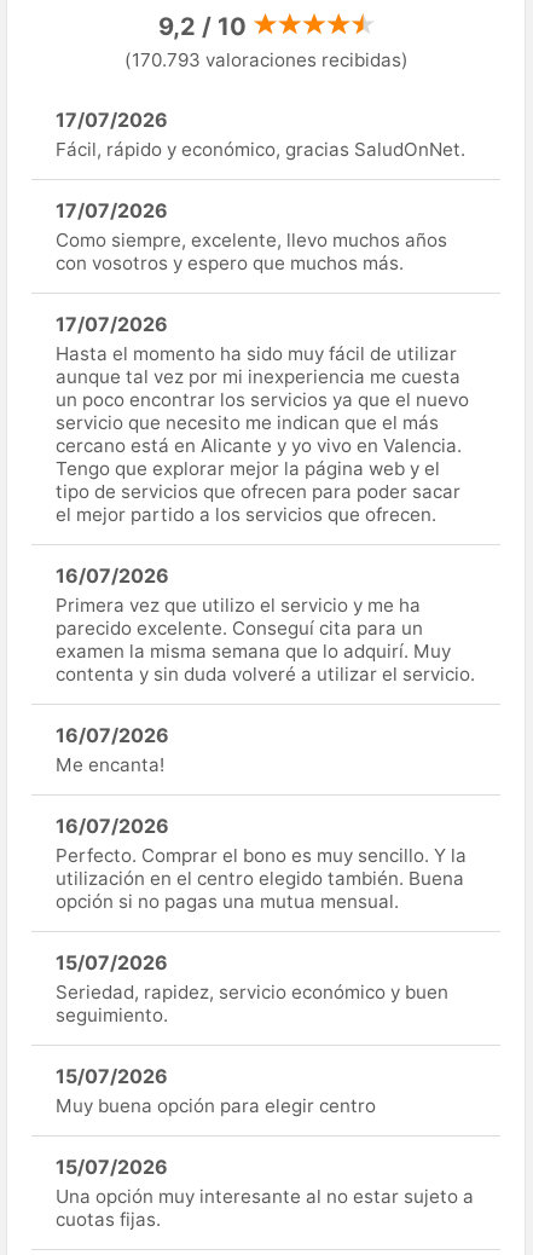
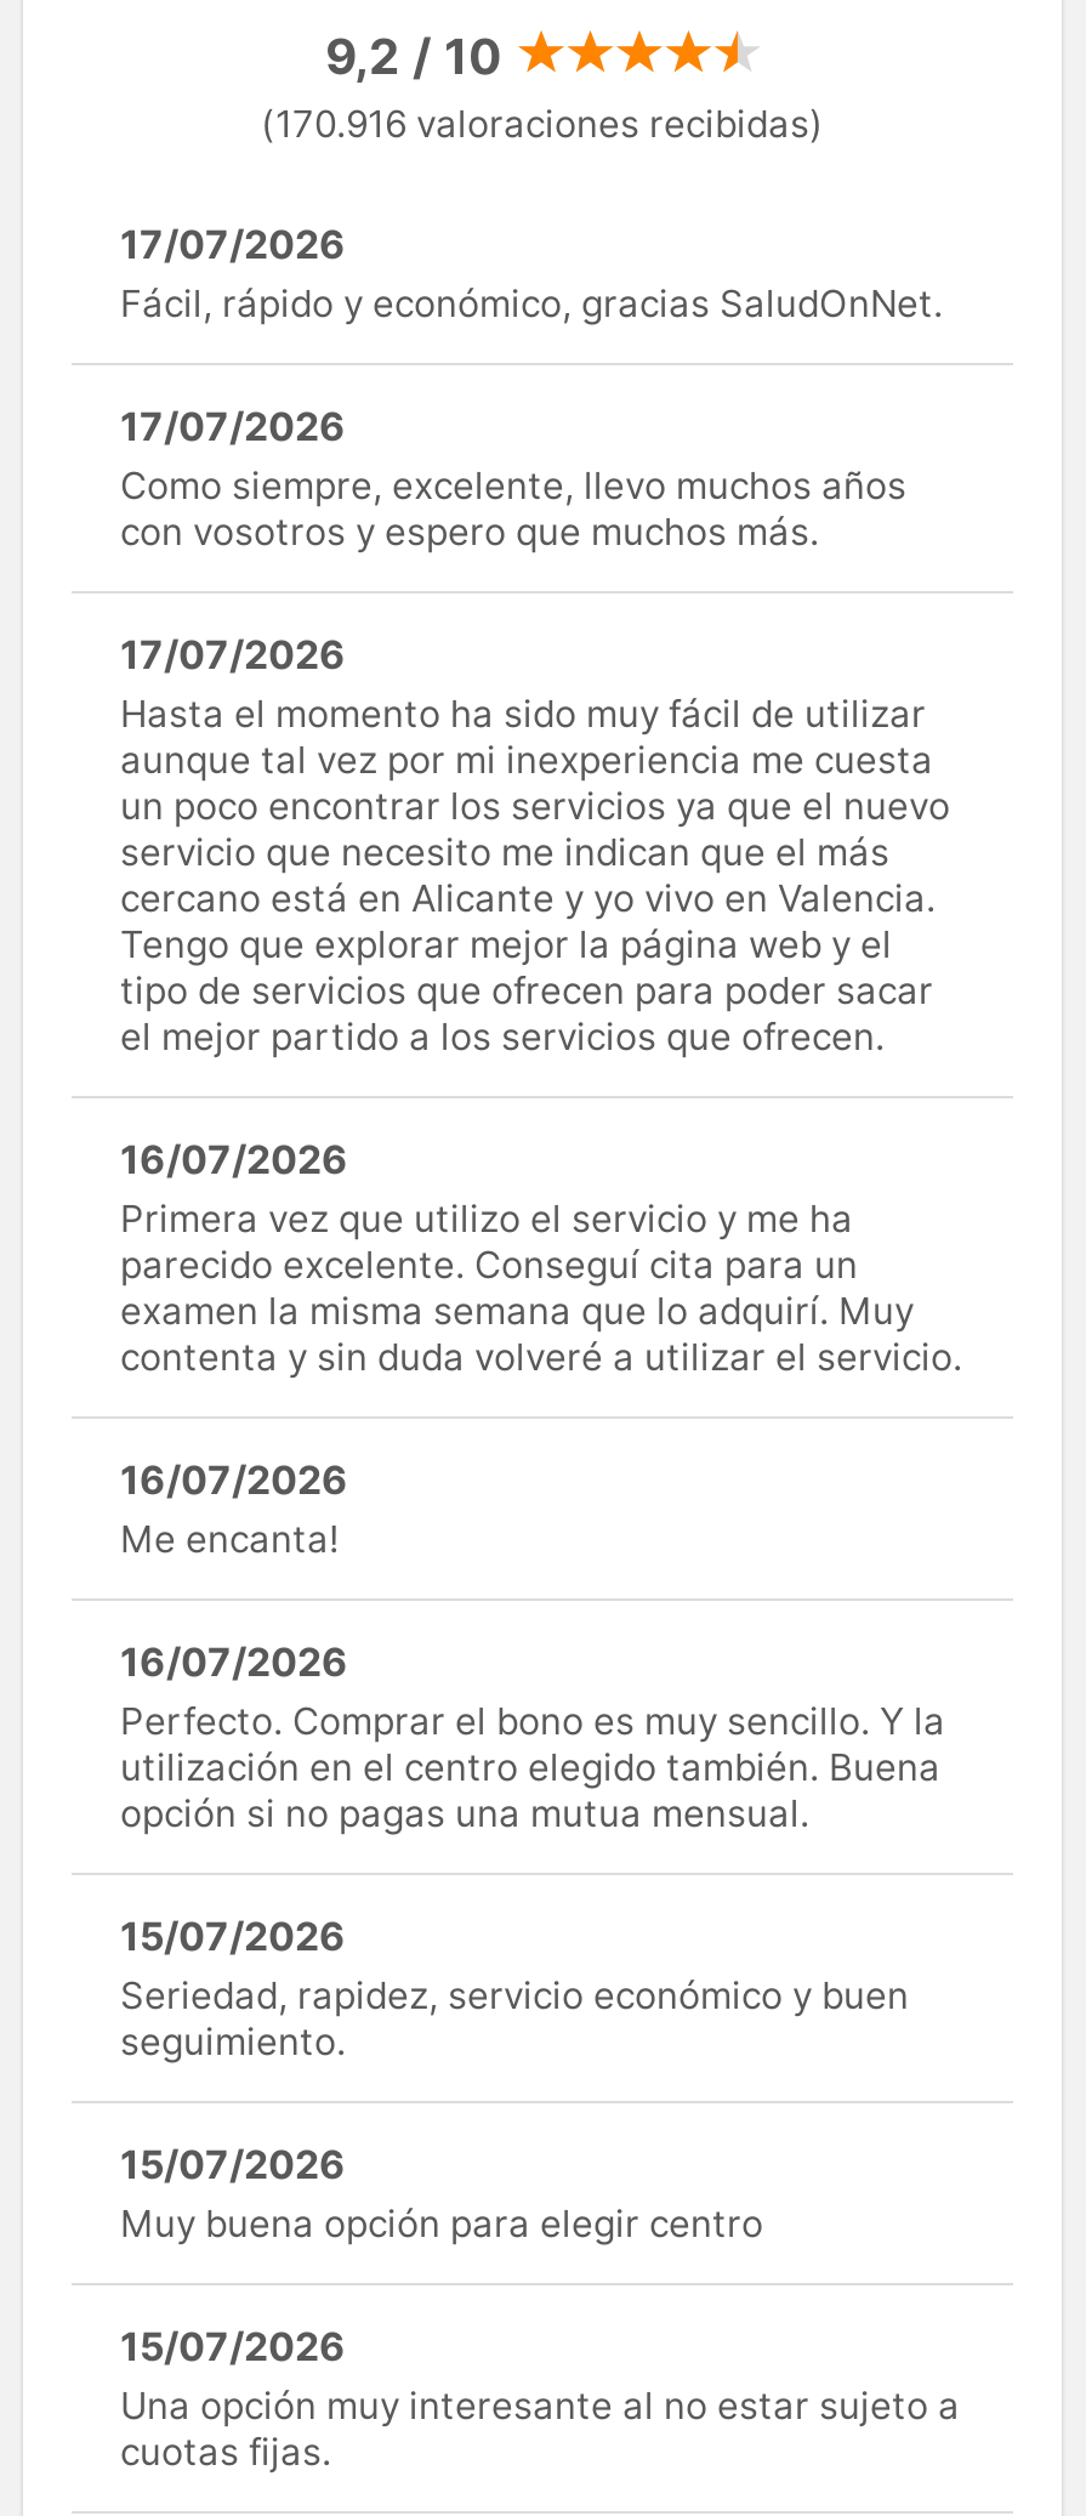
[124,48,408,71] (170.793 valoraciones recibidas) -> [261,100,824,146] (170.916 valoraciones recibidas)

